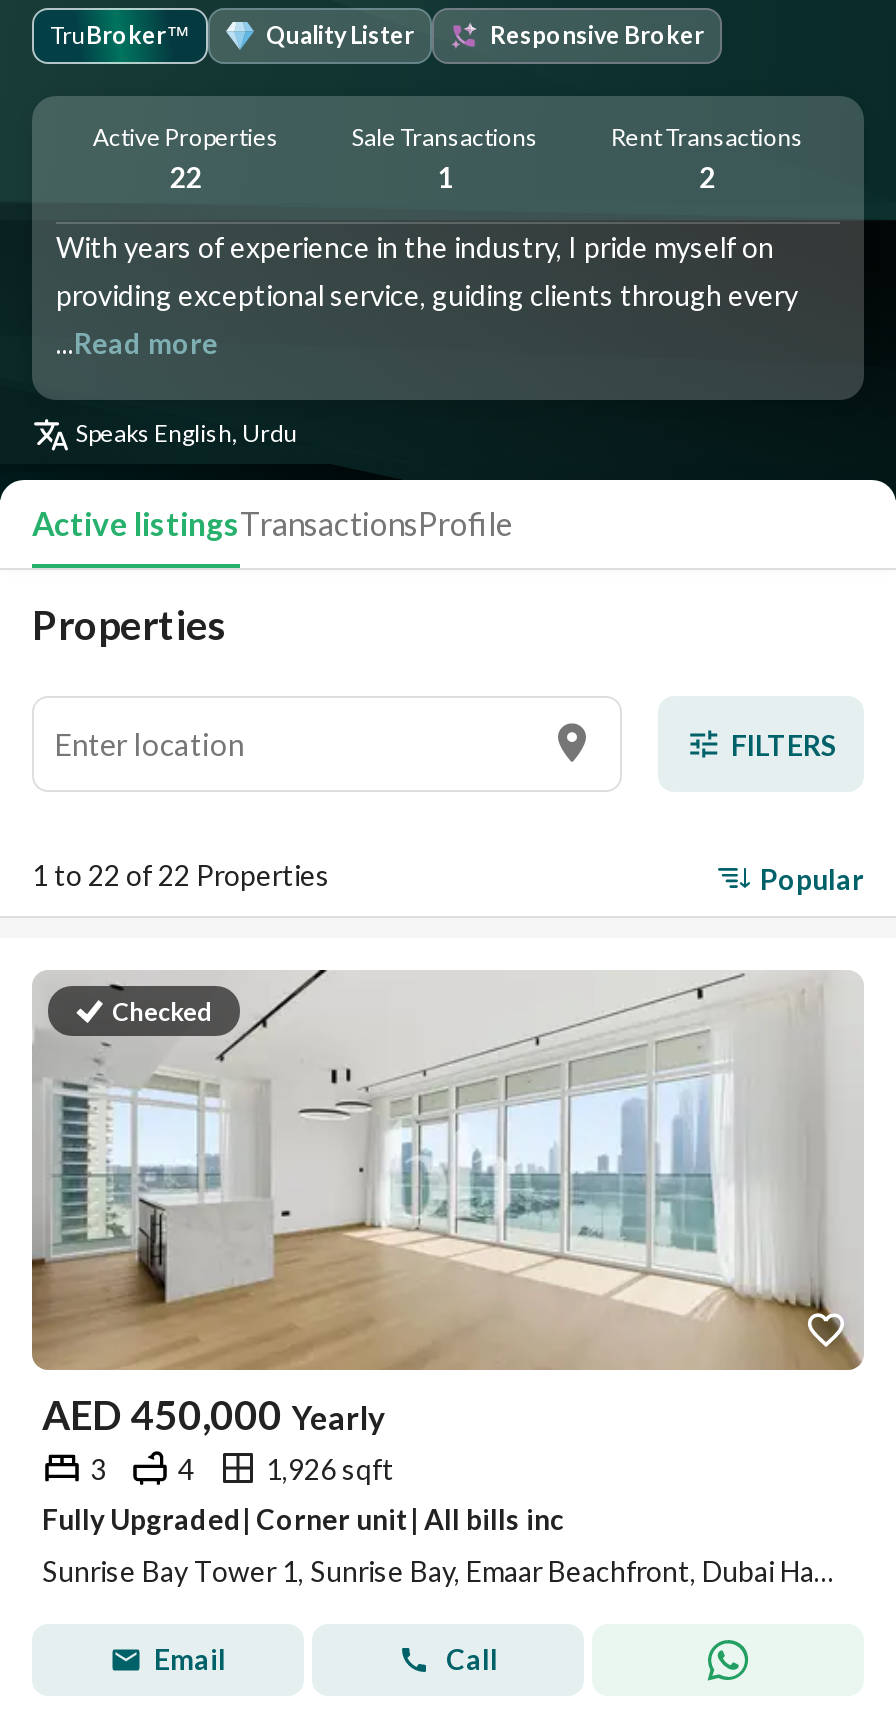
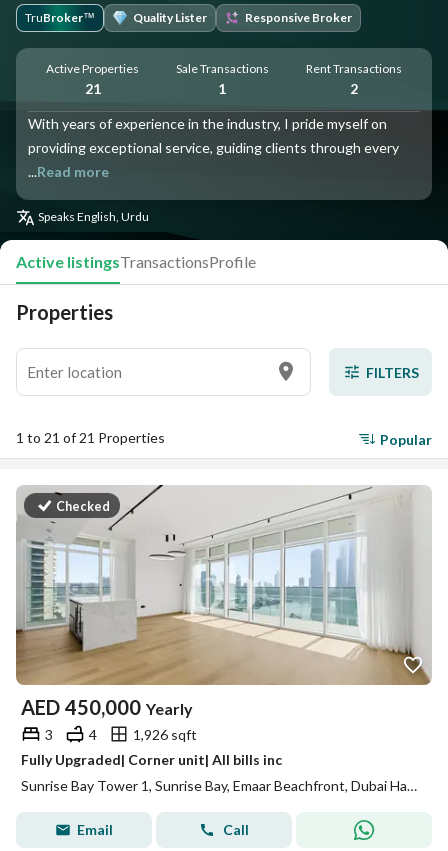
[170,160,202,194] 22 -> [85,80,101,97] 21
[32,857,330,891] 1 to 22 of 22 Properties -> [16,428,165,445] 1 to 21 of 21 Properties

